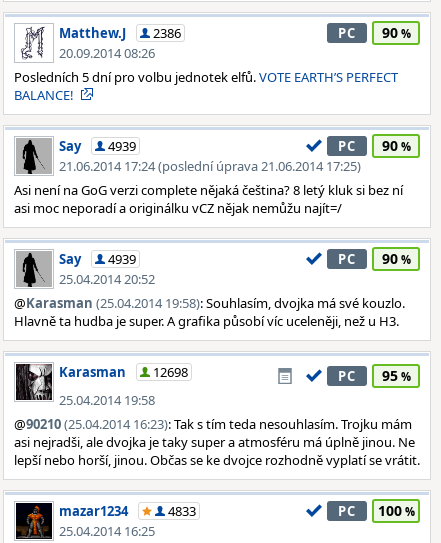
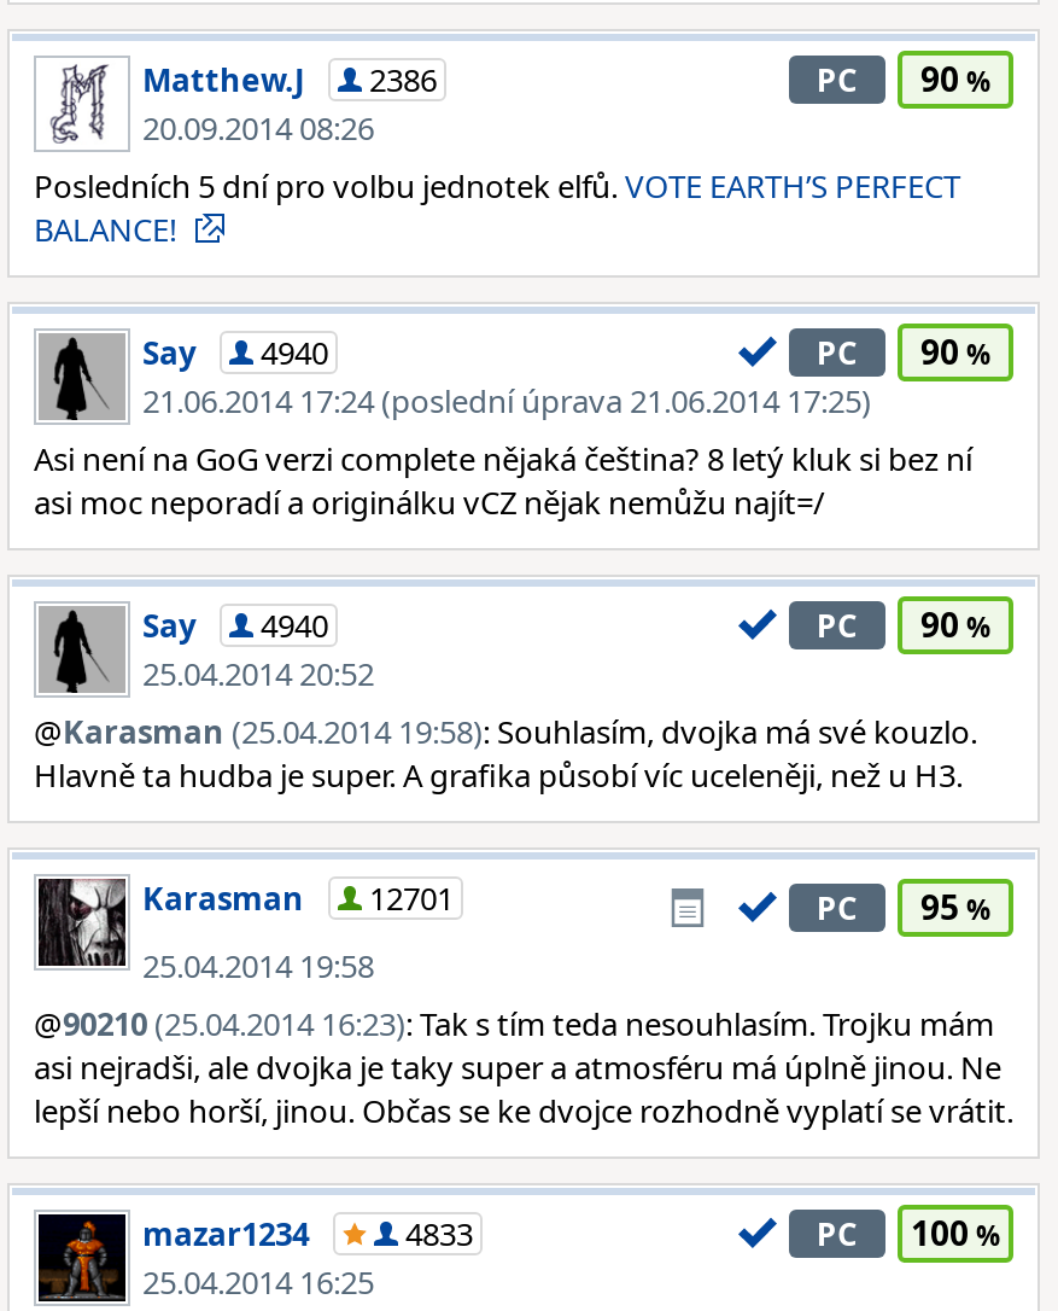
[59,137,136,155] Say 4939 -> [142,331,328,374] Say 4940
[59,250,136,268] Say 4939 -> [142,604,328,647] Say 4940
[59,363,188,381] Karasman 12698 -> [142,876,454,920] Karasman 12701

